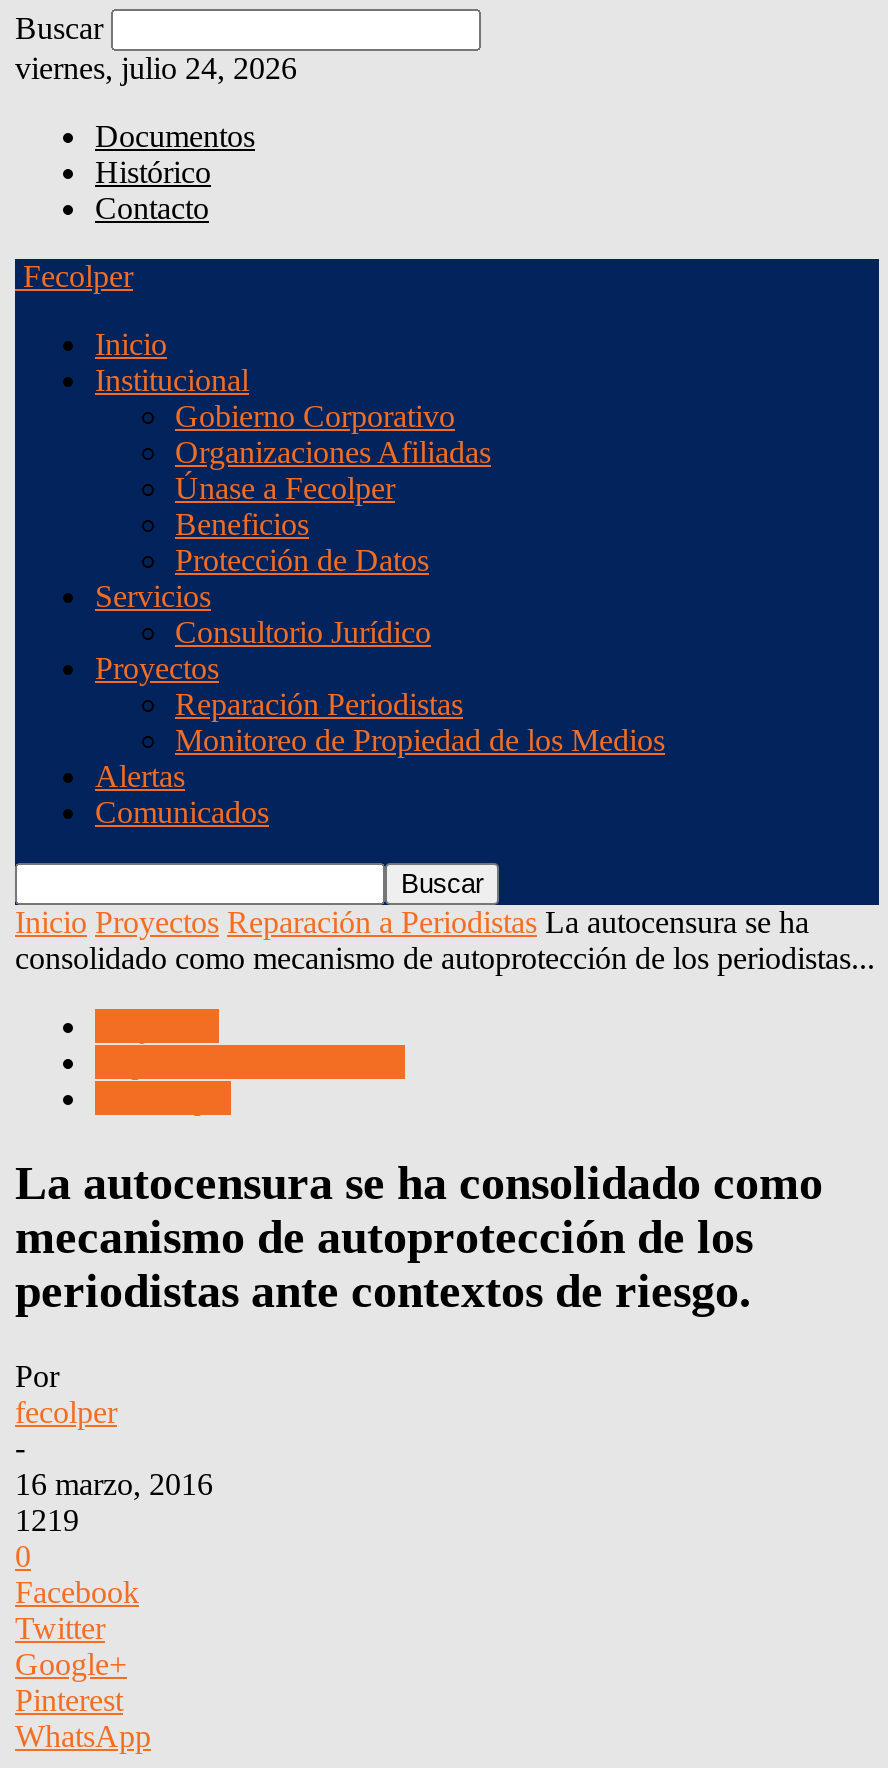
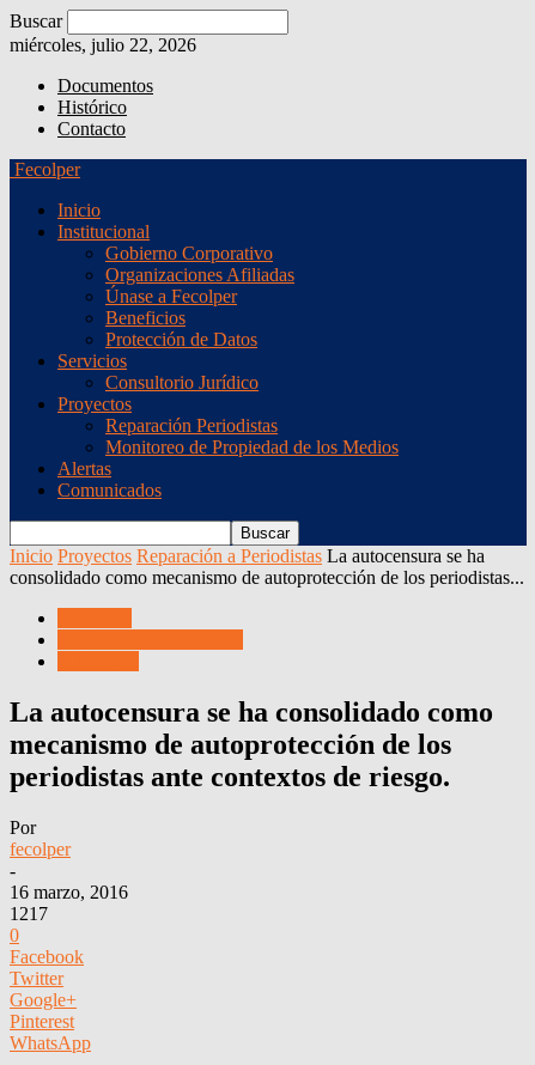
[15,51,297,85] viernes, julio 24, 2026 -> [10,35,196,55] miércoles, julio 22, 2026
[15,1503,79,1537] 1219 -> [10,903,48,924] 1217

